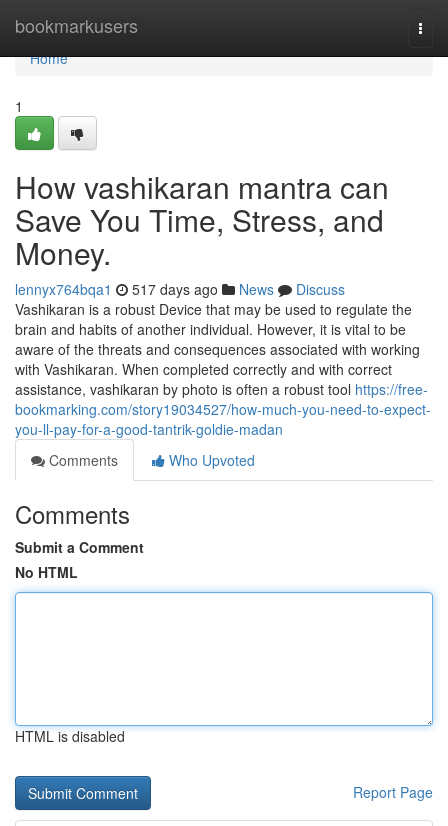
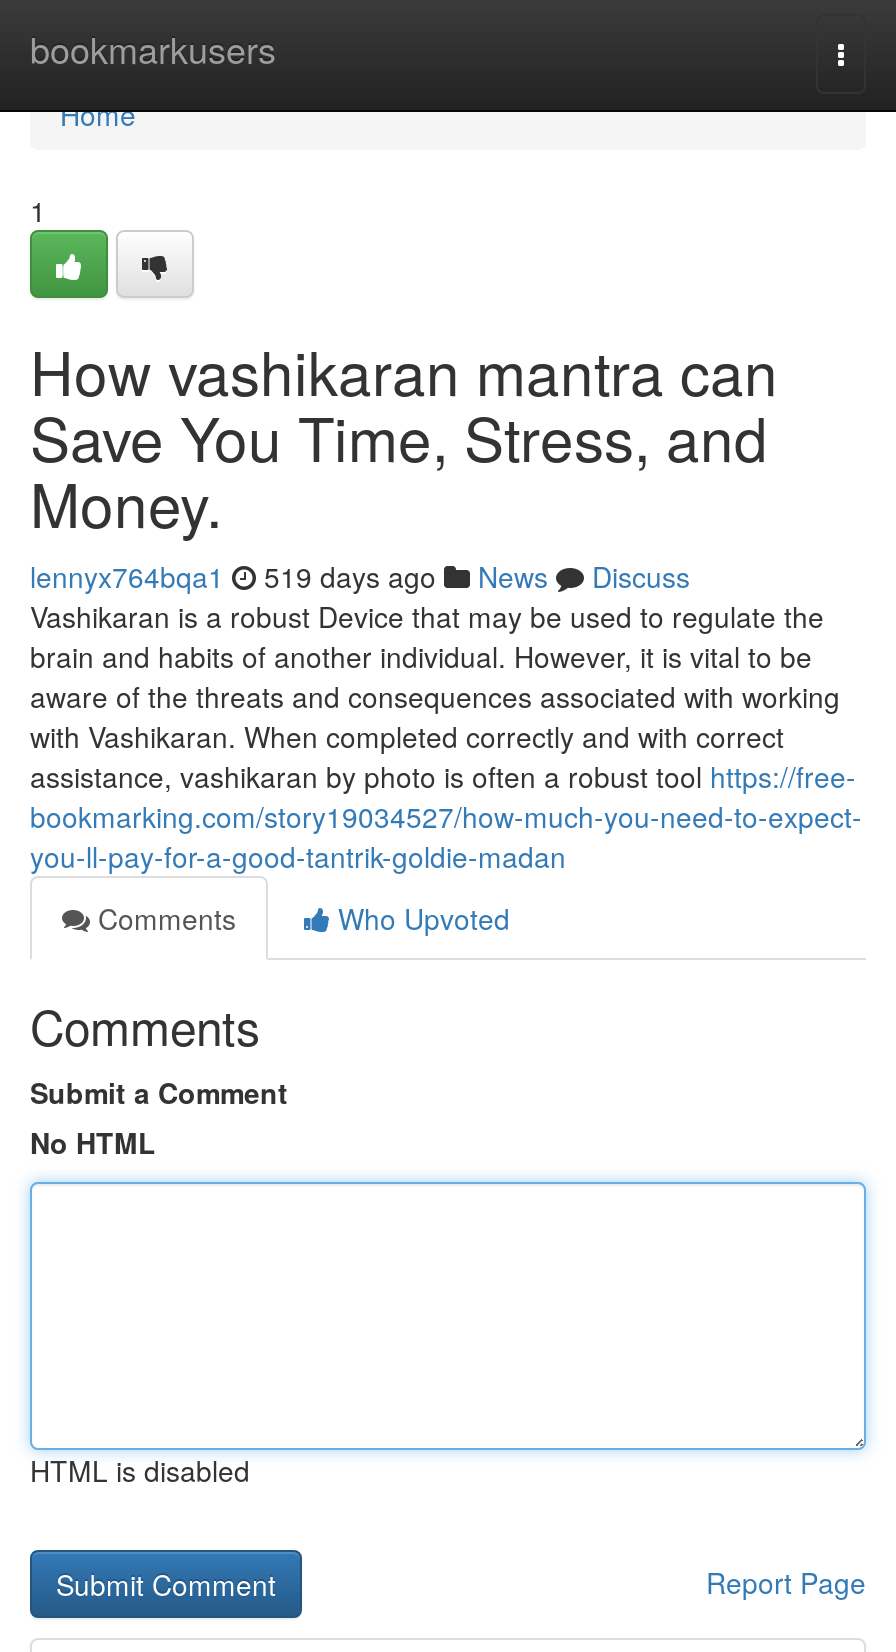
[15,279,345,299] lennyx764bqa1 517 days ago News Discuss -> [30,556,690,596] lennyx764bqa1 519 days ago News Discuss

